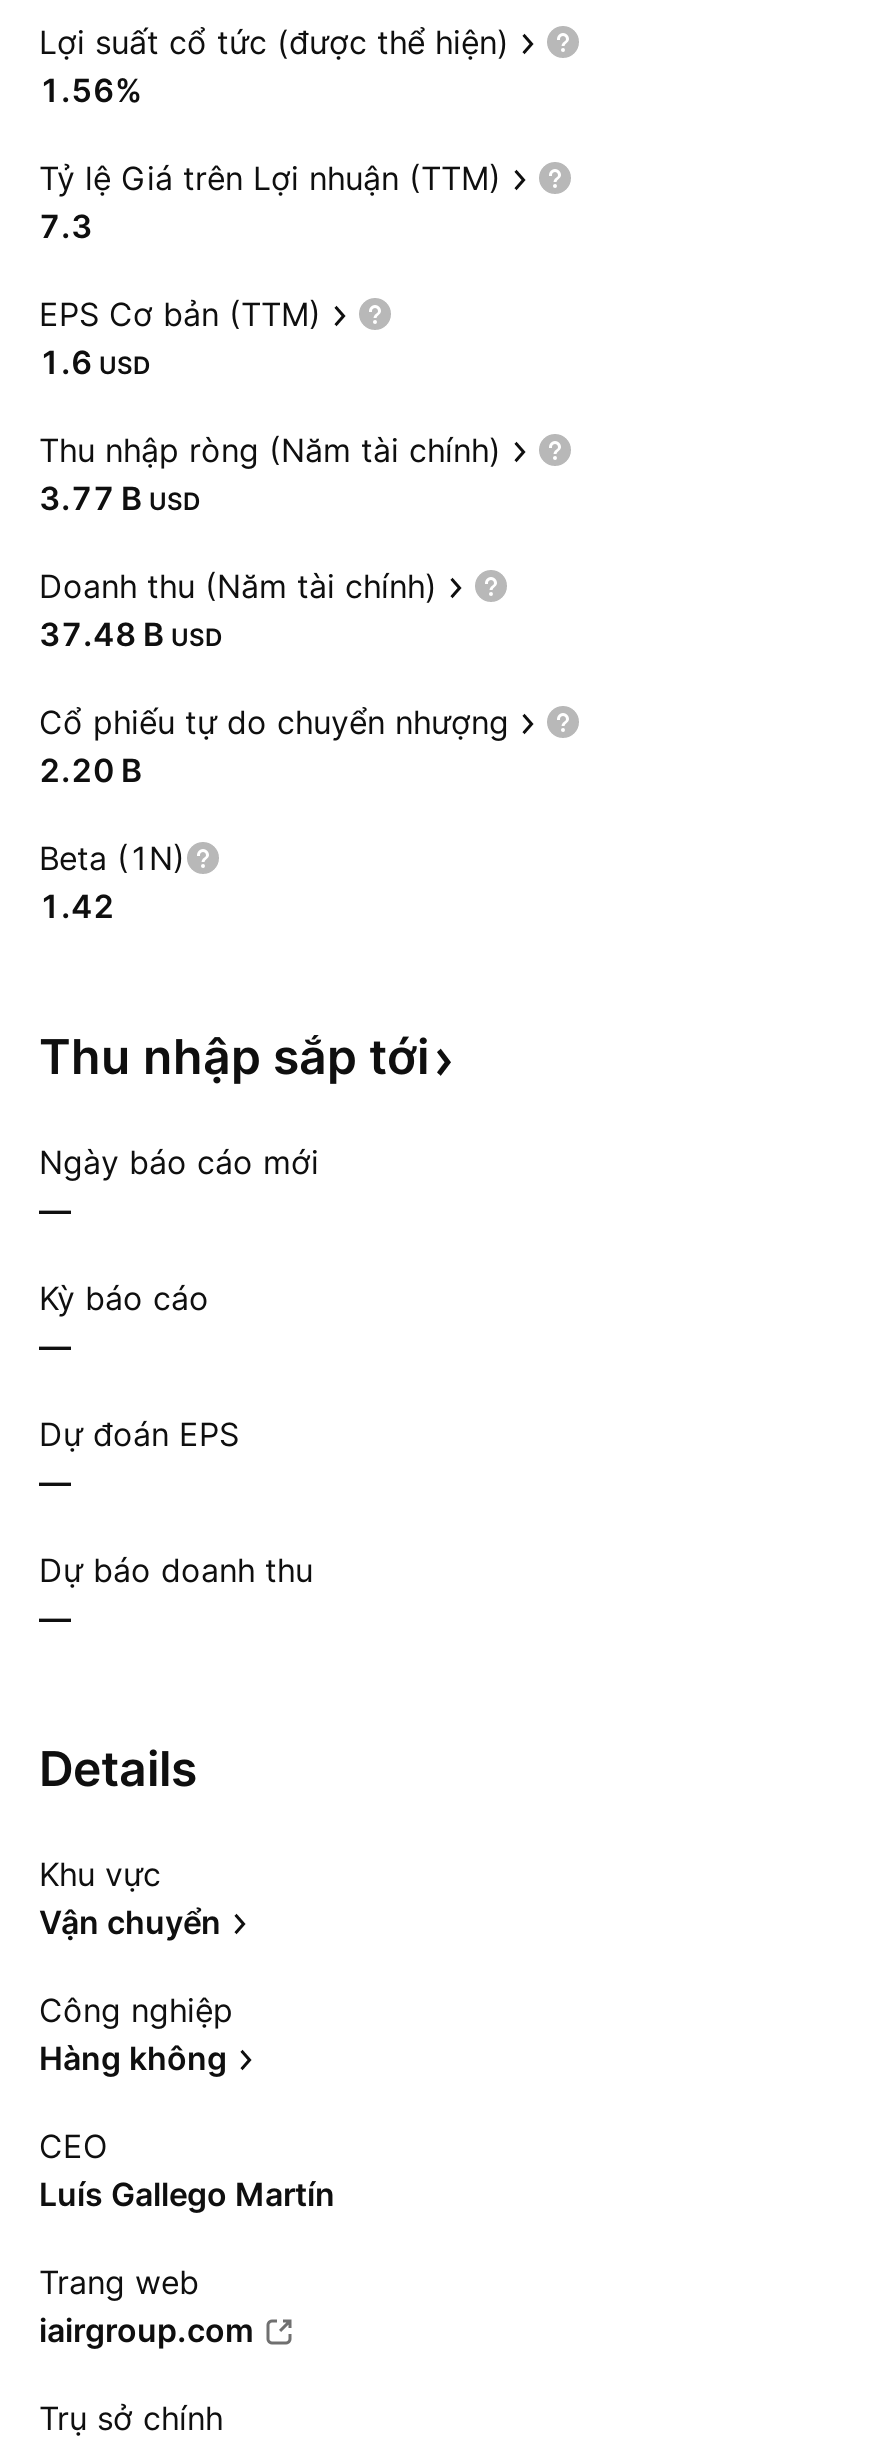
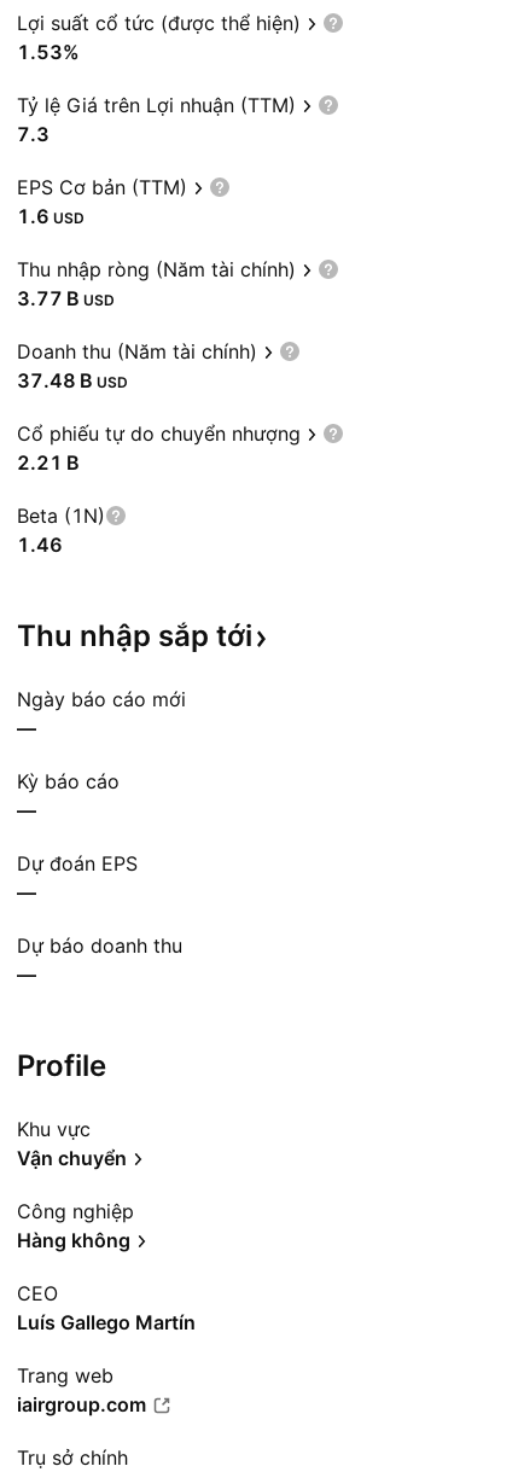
[39,70,143,110] 1.56% -> [17,40,80,64] 1.53%
[39,750,143,790] 2.20 B -> [17,450,80,475] 2.21 B
[39,886,115,926] 1.42 -> [17,533,63,557] 1.46
[39,1740,197,1798] Details -> [17,1048,106,1083] Profile

